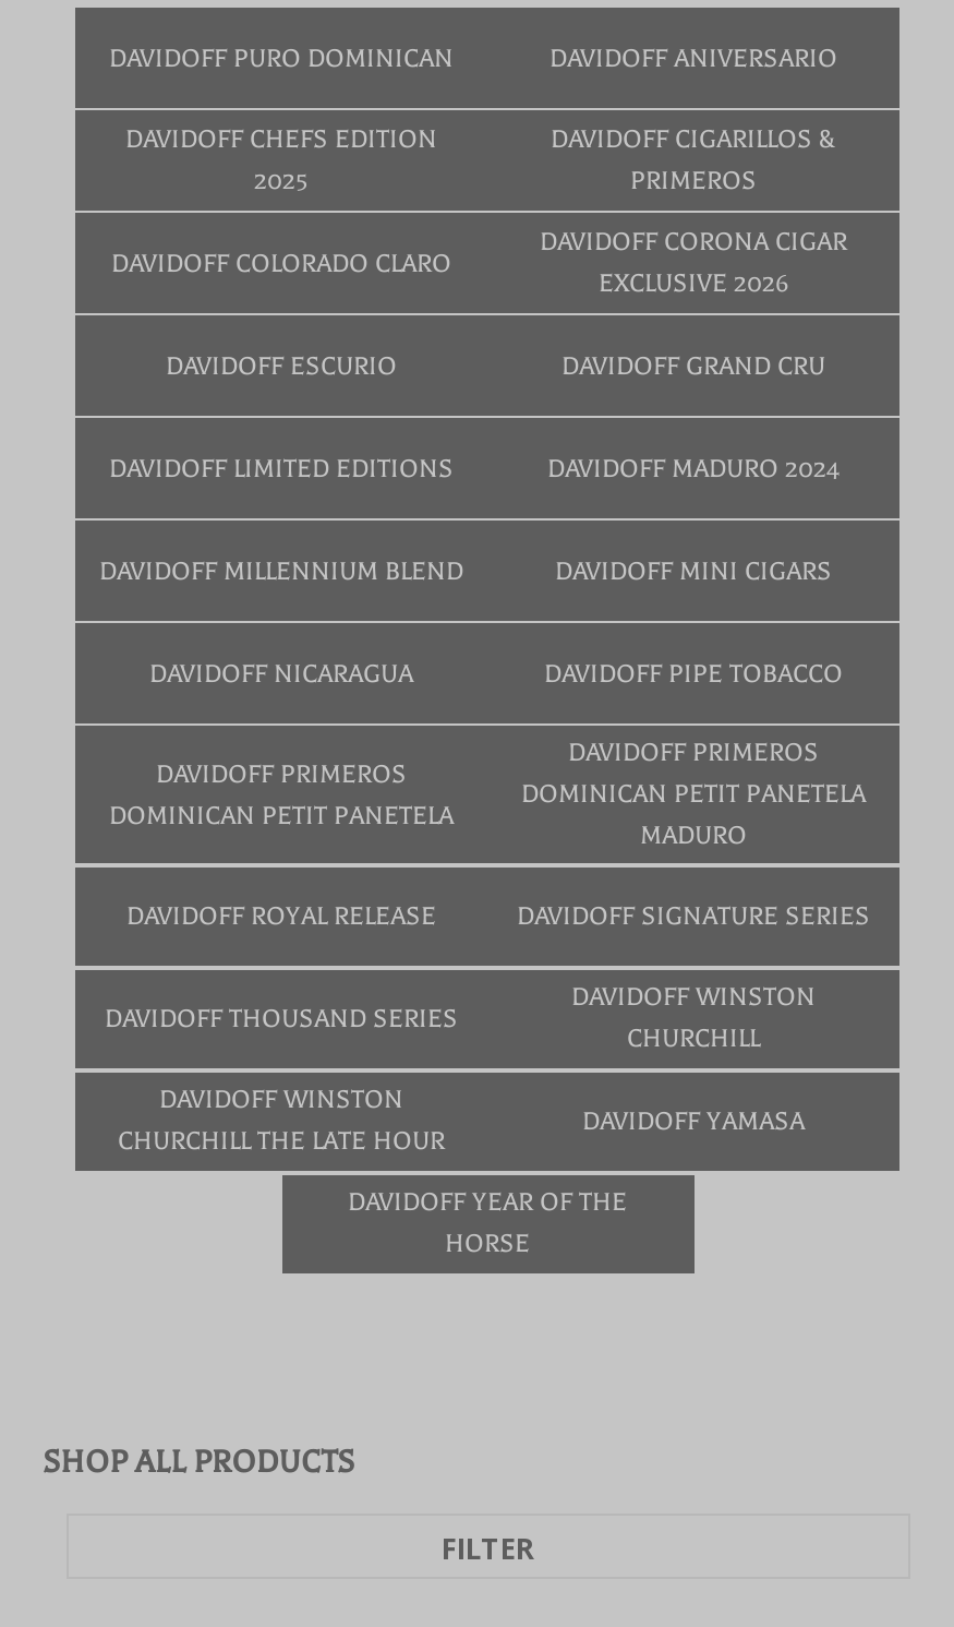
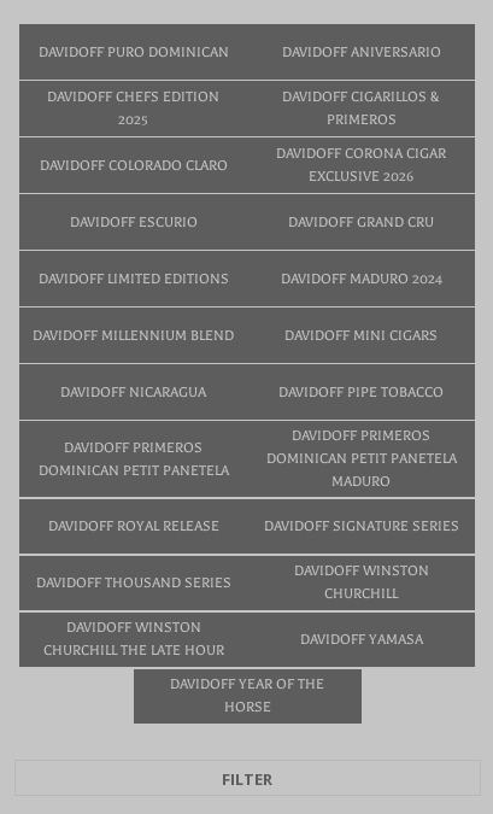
[43,1444,355,1481] SHOP ALL PRODUCTS -> none

